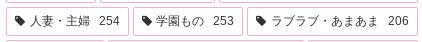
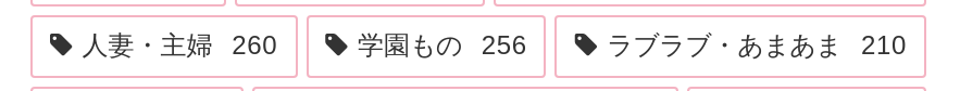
[30,14,120,28] 人妻・主婦 254 -> [82,30,278,60] 人妻・主婦 260
[156,14,234,28] 学園もの 253 -> [358,30,527,60] 学園もの 256
[271,14,409,28] ラブラブ・あまあま 206 -> [607,30,907,60] ラブラブ・あまあま 210

